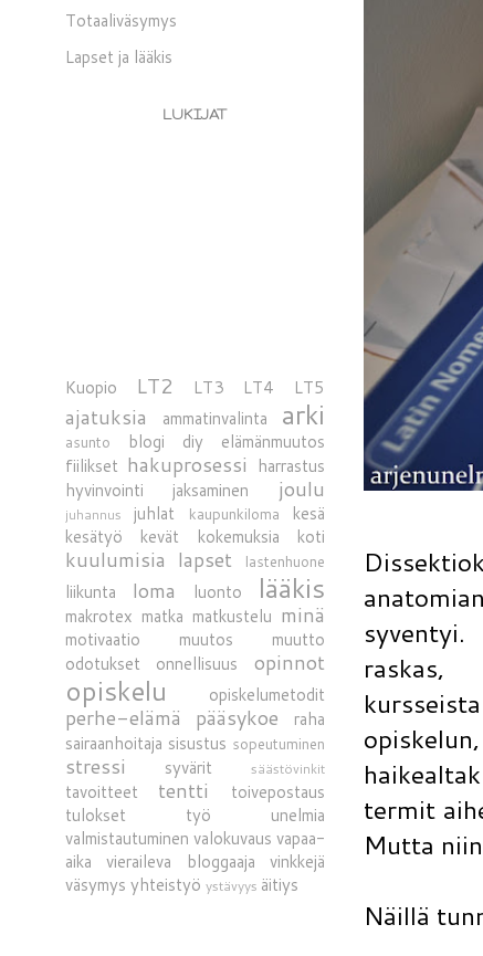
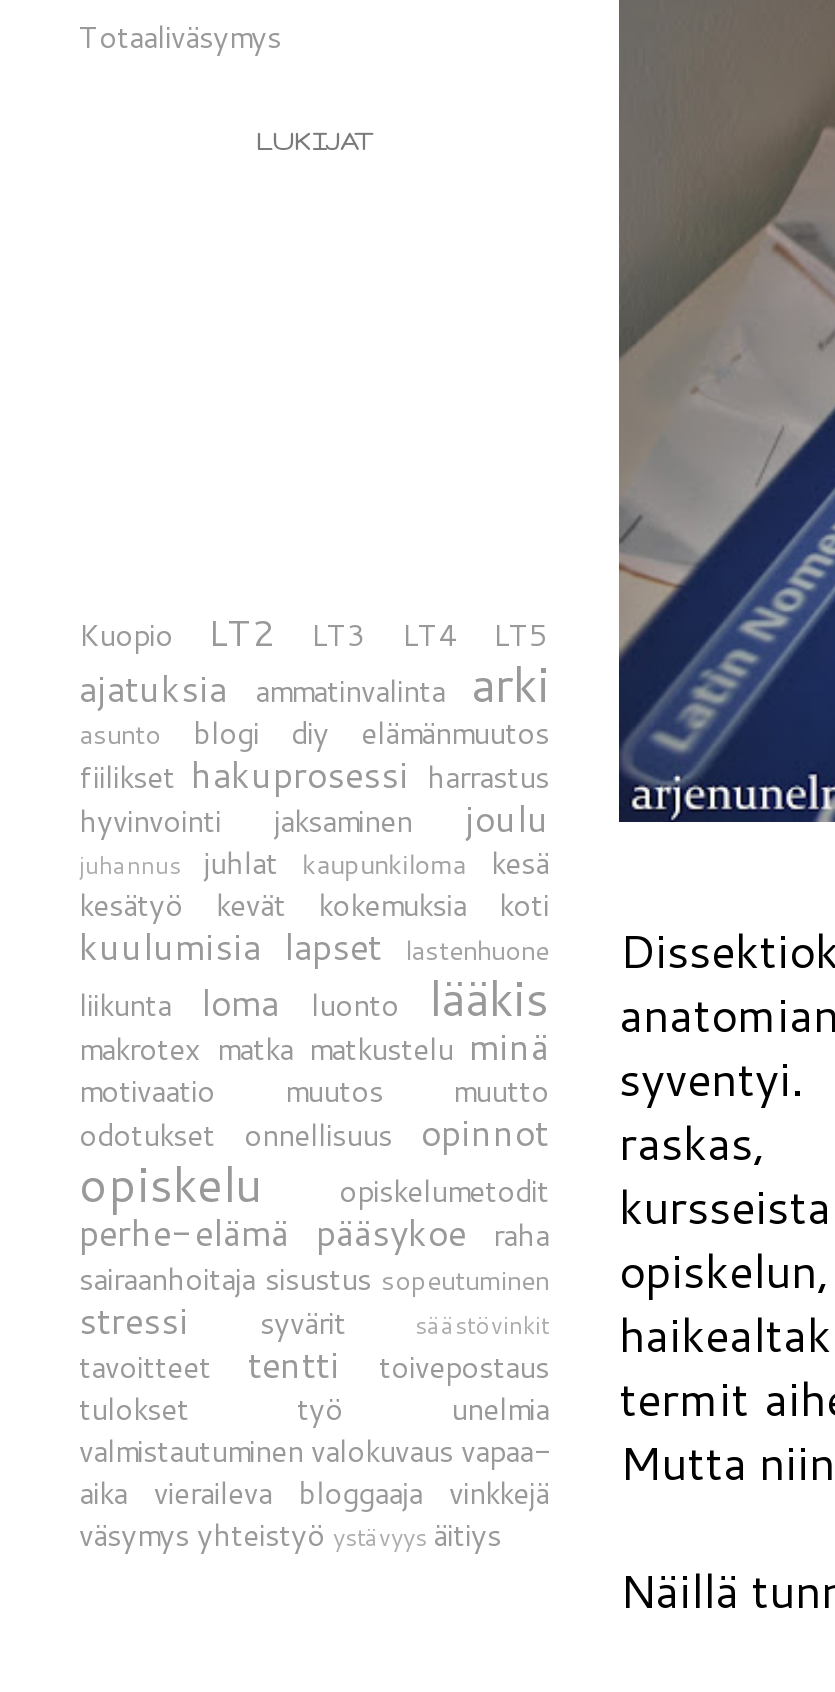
[65,45,172,68] Lapset ja lääkis -> none

